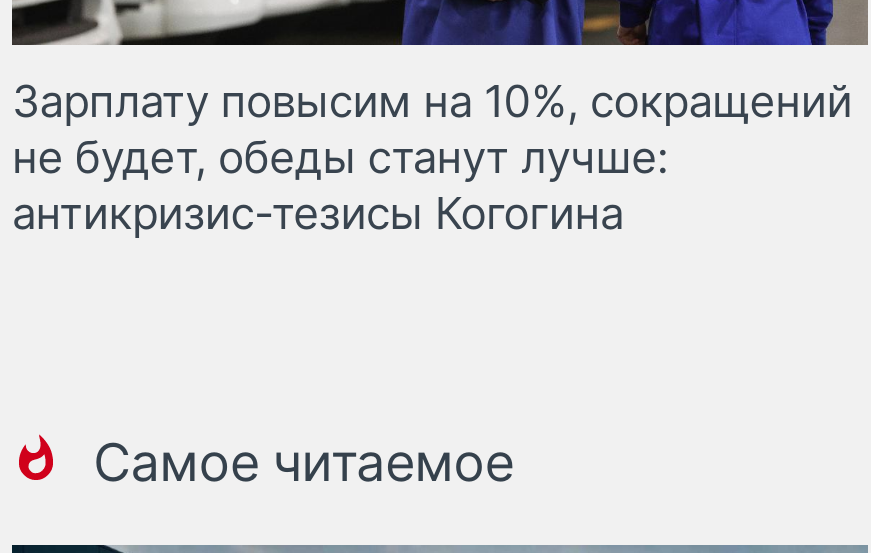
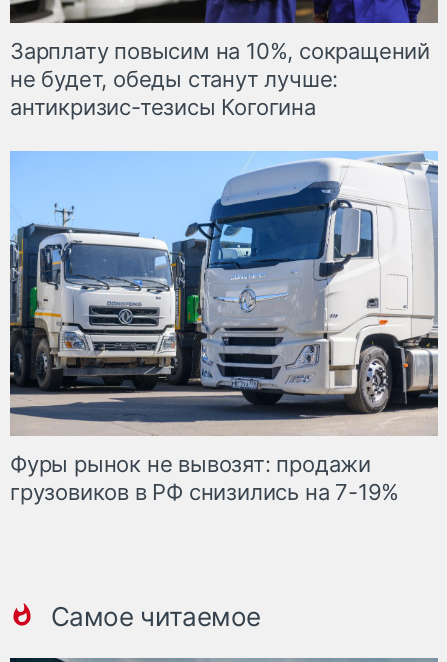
none -> [10,150,438,505] [image] | Фуры рынок не вывозят: продажи | грузовиков в РФ снизились на 7-19%

